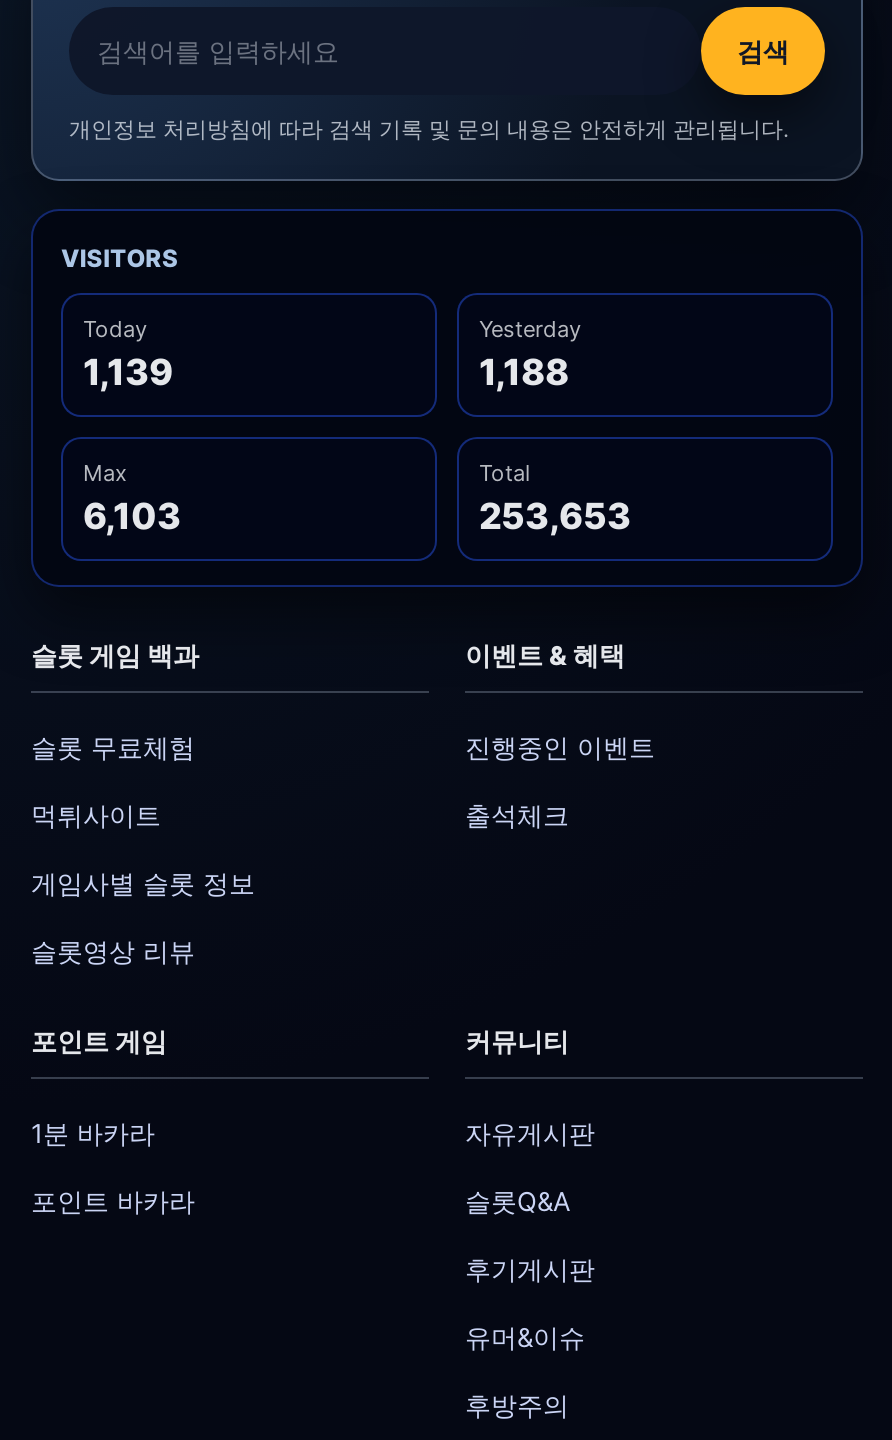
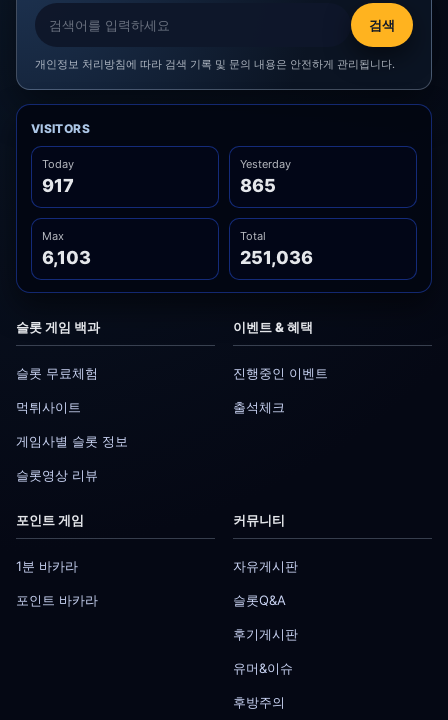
[83,350,173,392] 1,139 -> [42,174,74,195] 917
[479,350,569,392] 1,188 -> [240,174,276,195] 865
[479,494,631,536] 253,653 -> [240,246,313,267] 251,036

